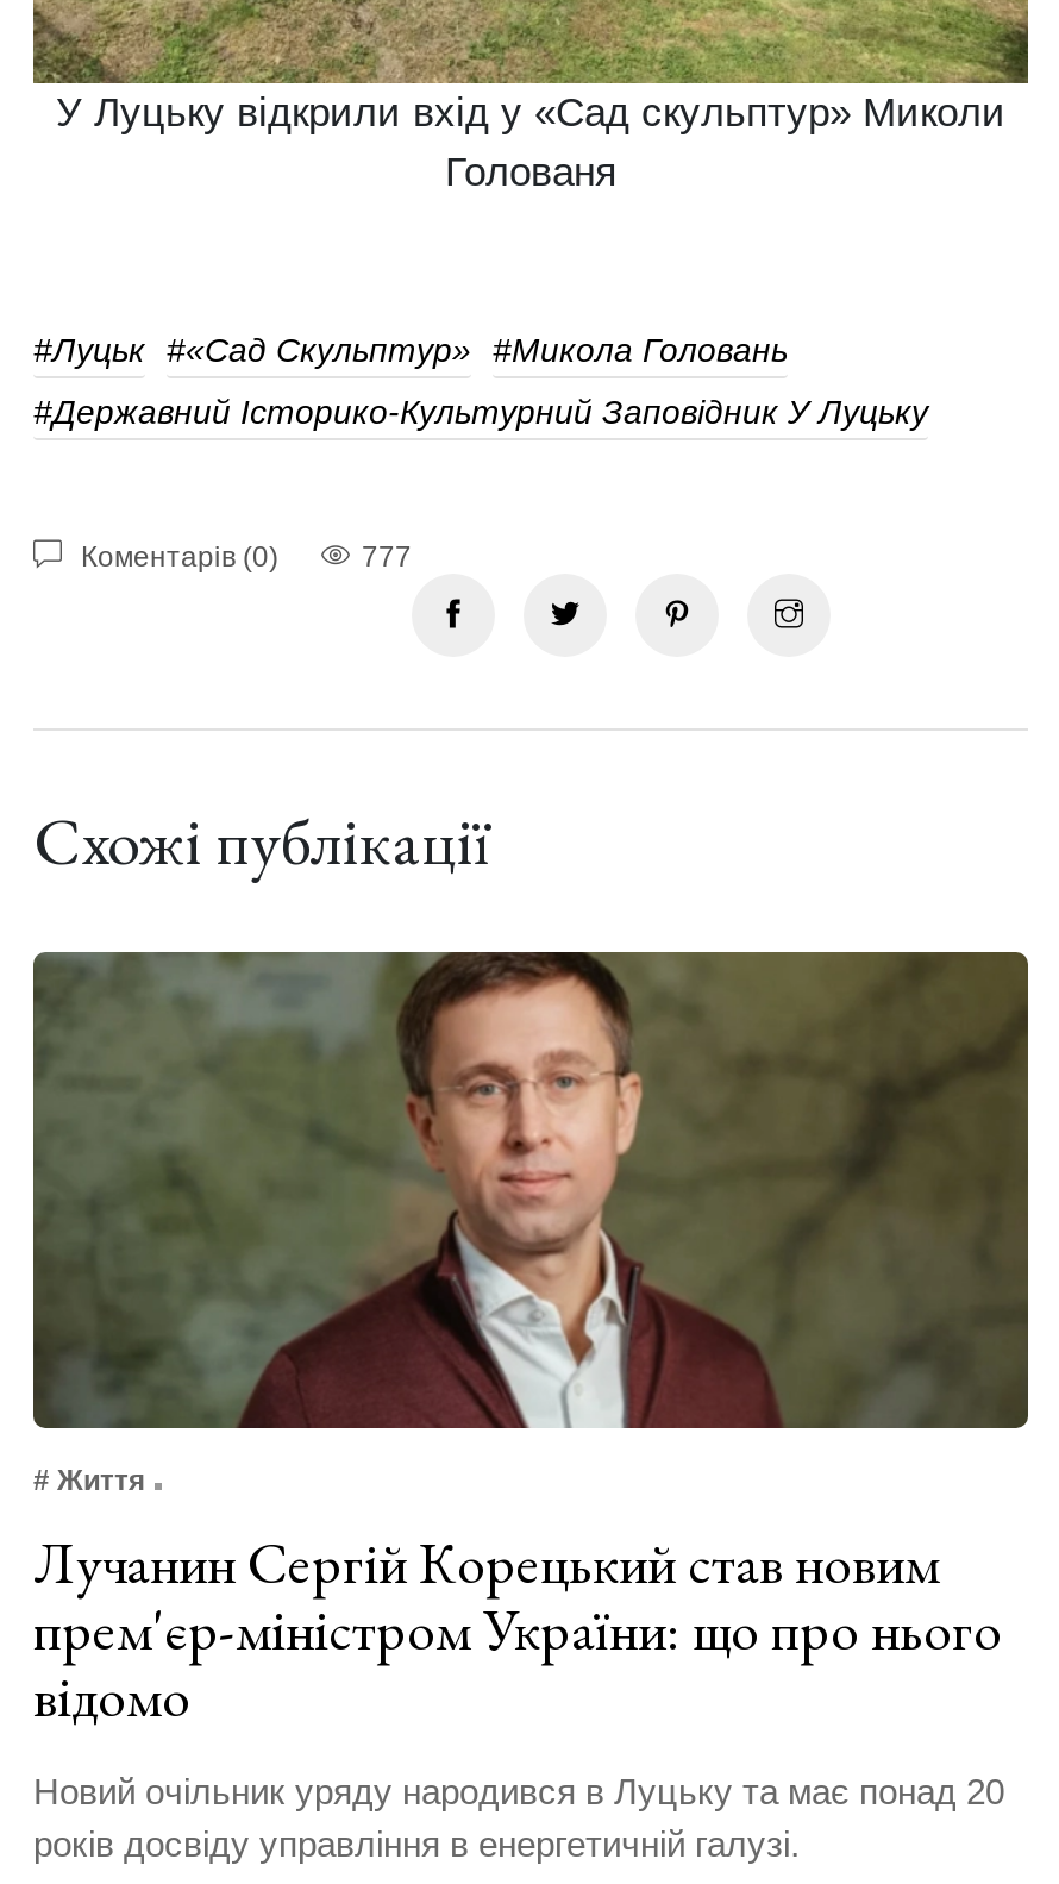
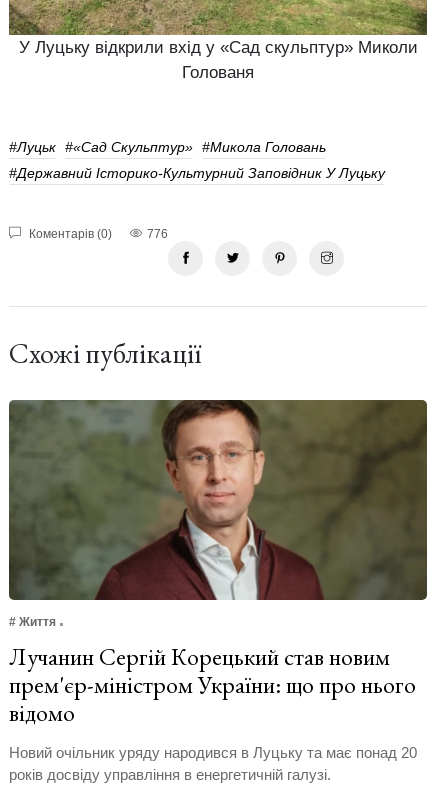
[362,540,412,573] 777 -> [147,227,168,241] 776

